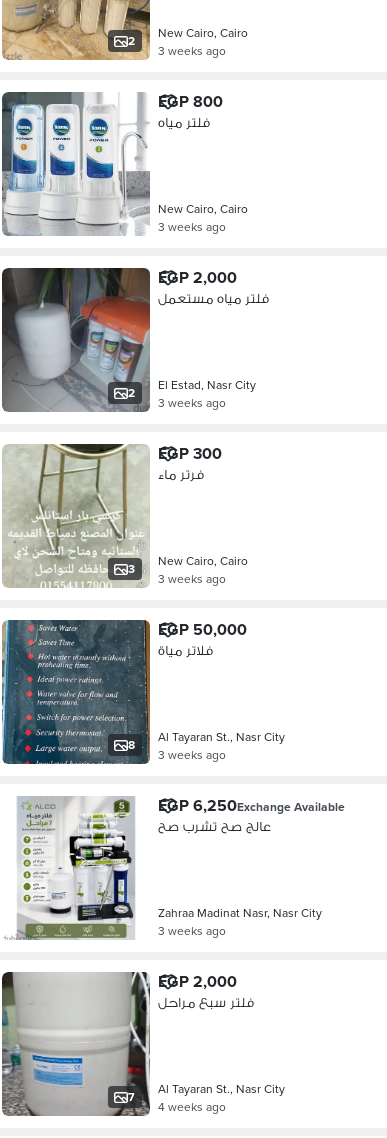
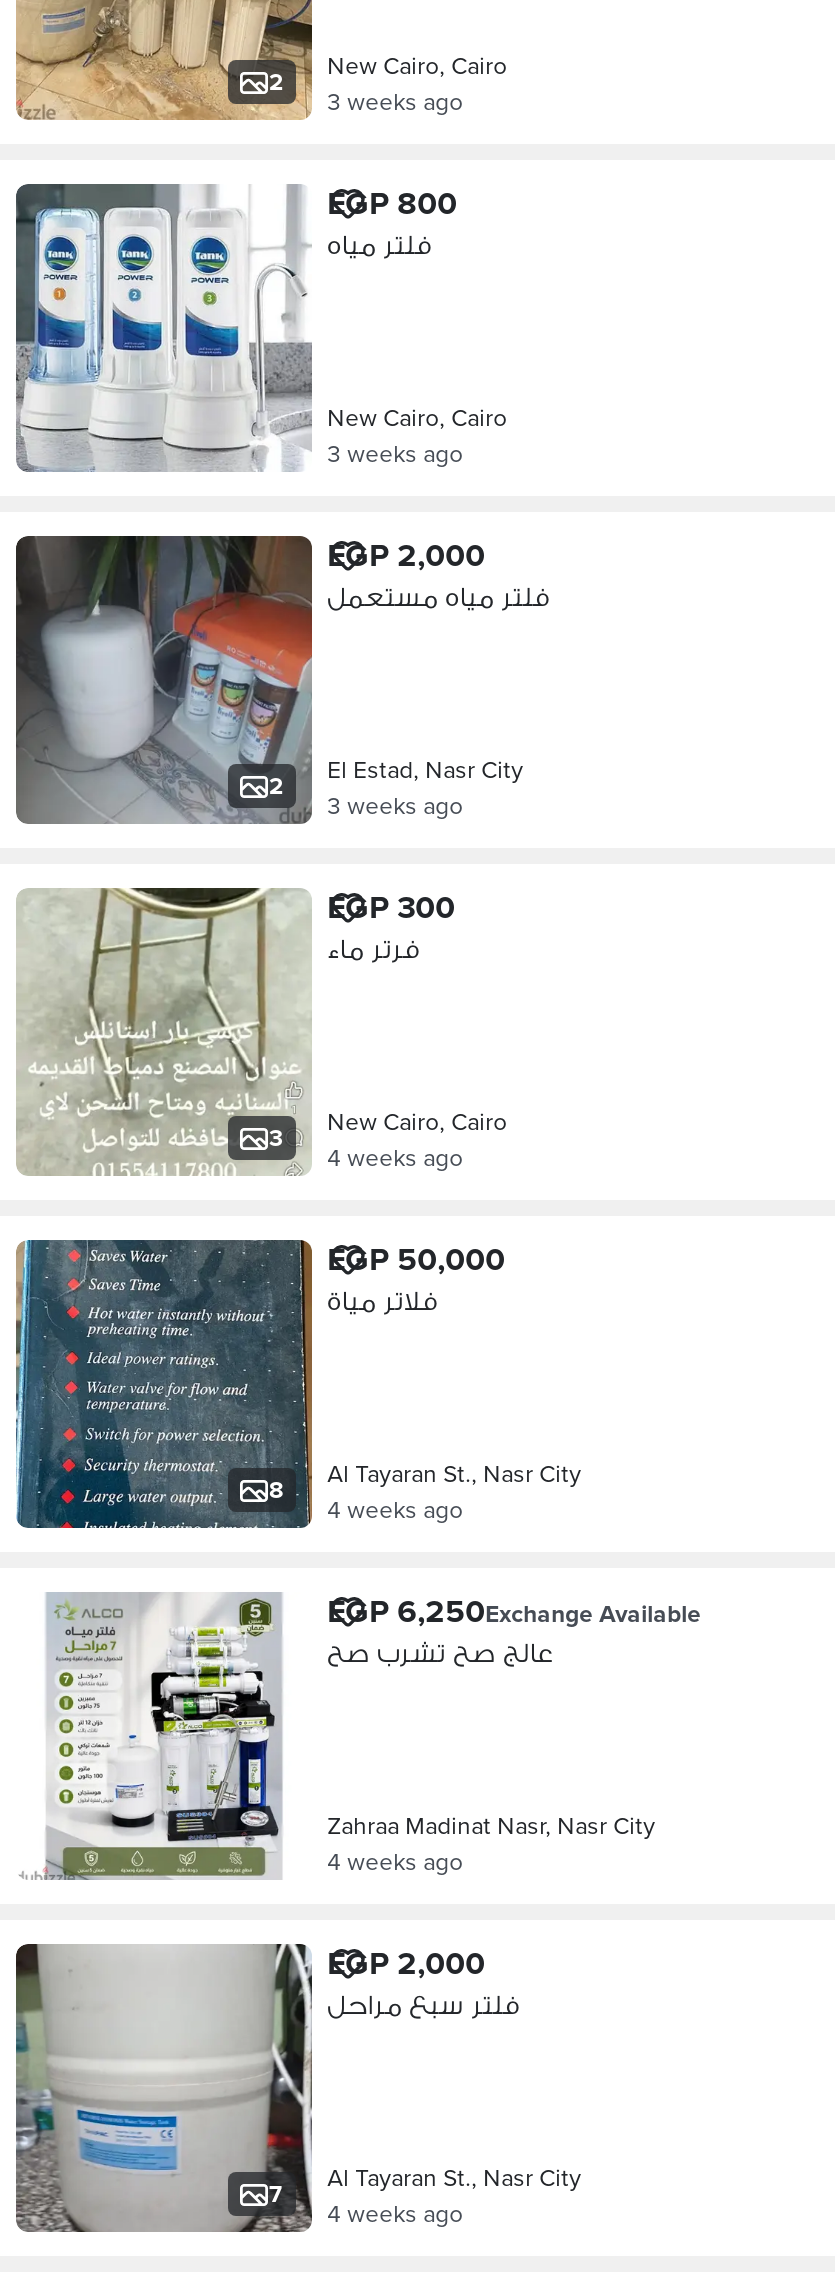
[158,570,226,587] 3 weeks ago -> [327,1140,463,1174] 4 weeks ago
[158,746,226,763] 3 weeks ago -> [327,1492,463,1526] 4 weeks ago
[158,922,226,939] 3 weeks ago -> [327,1844,463,1878] 4 weeks ago

